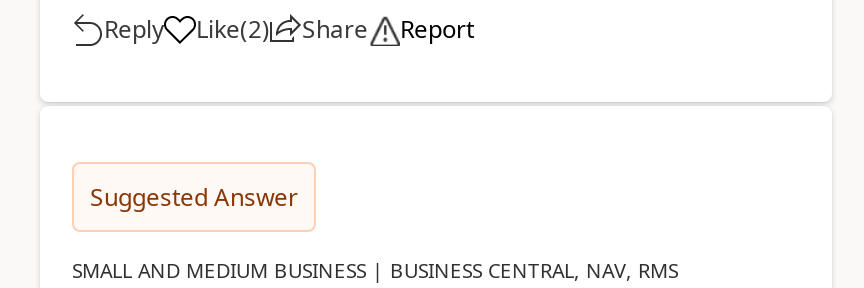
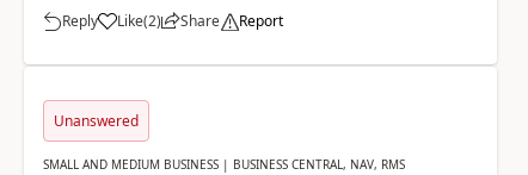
[90,180,298,214] Suggested Answer -> [54,111,139,131] Unanswered

